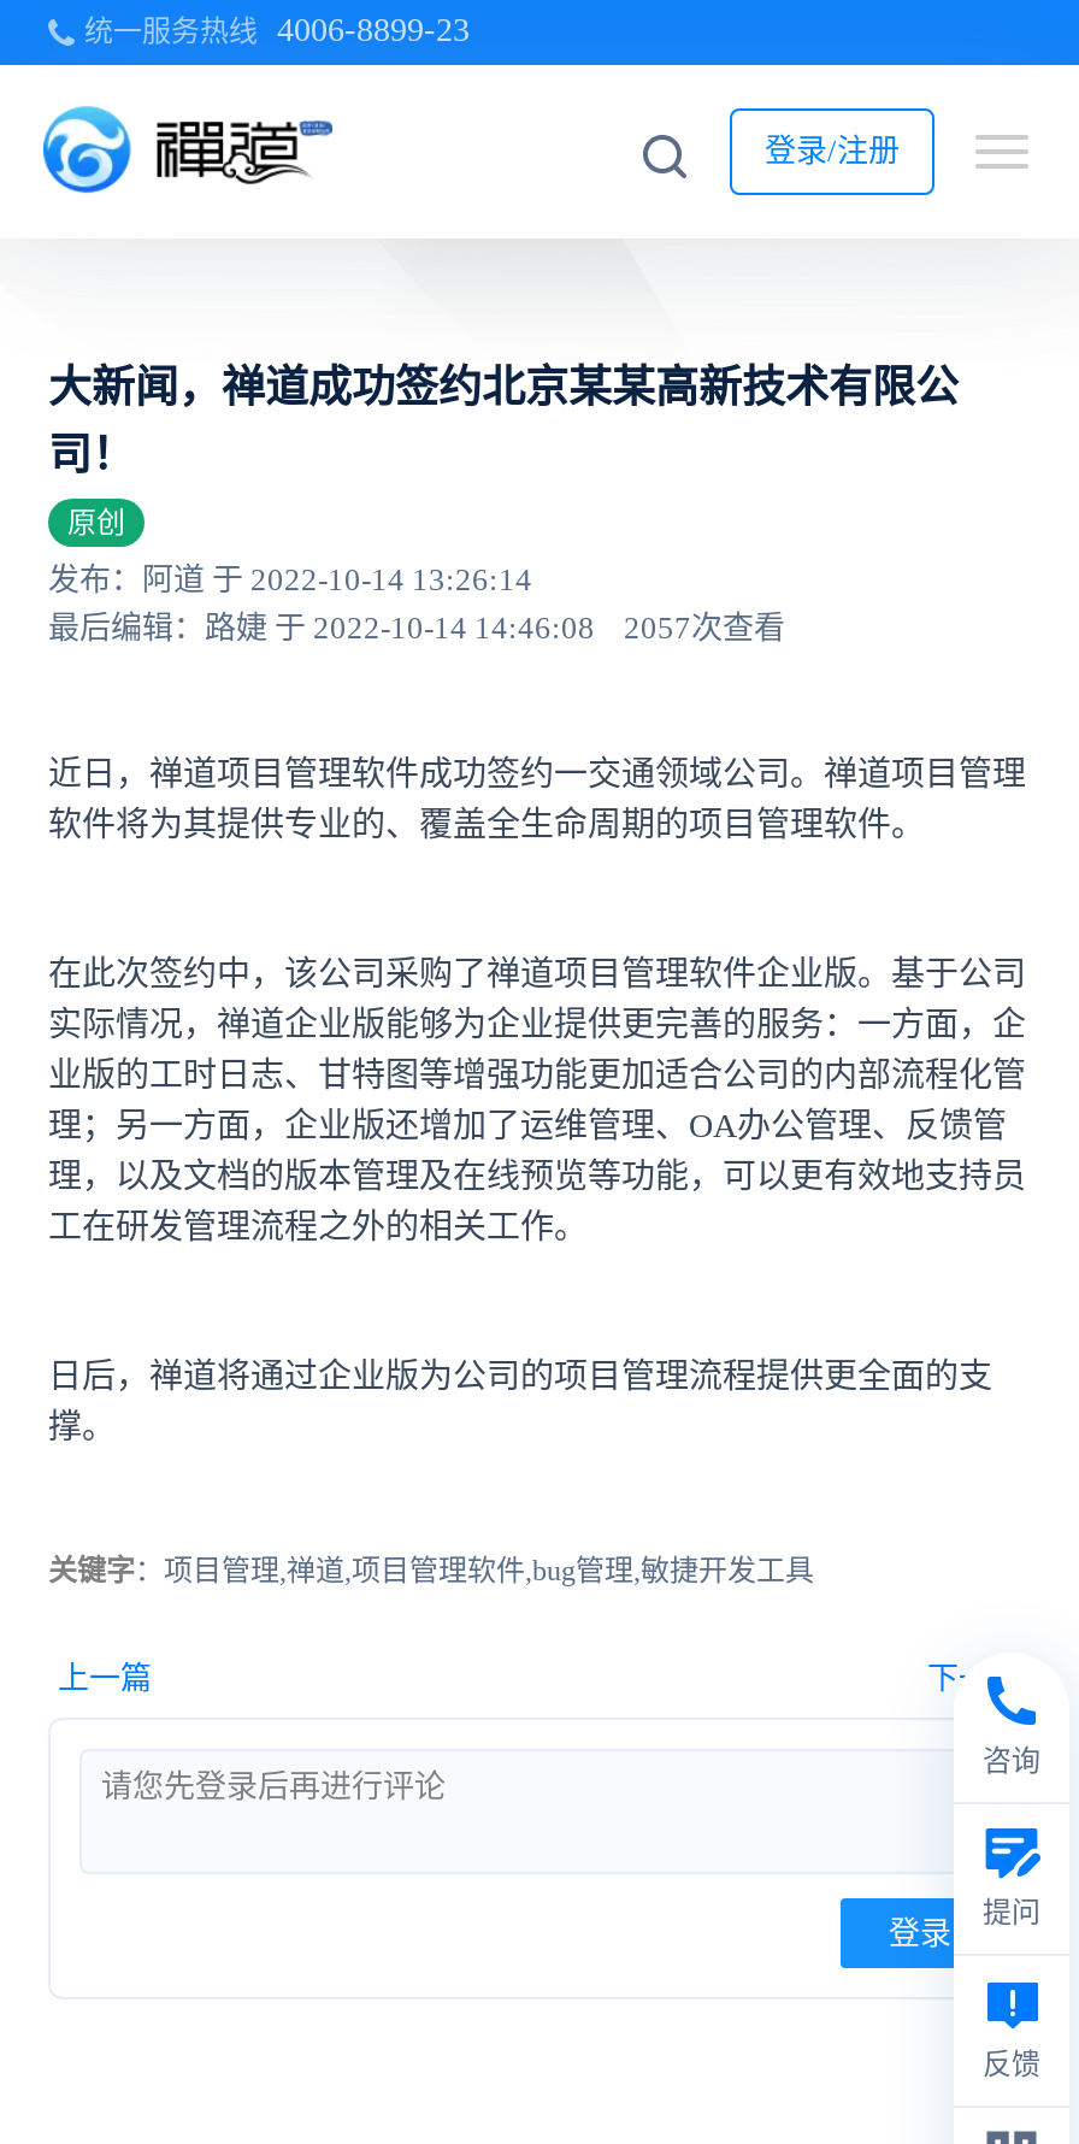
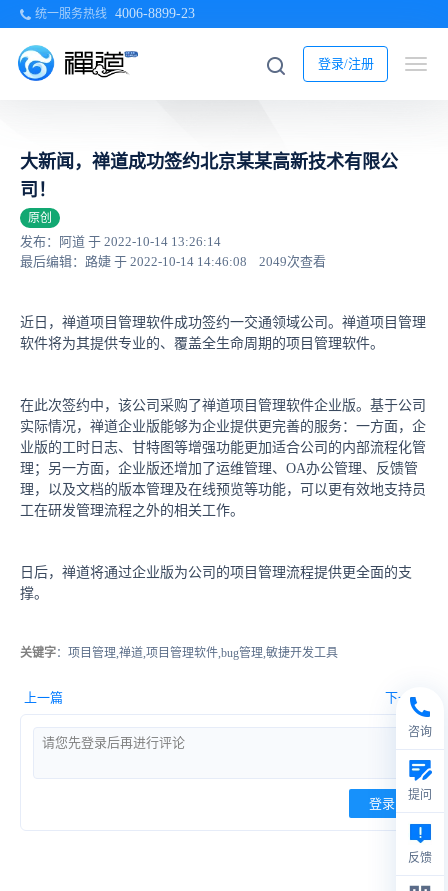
[48,609,785,646] 最后编辑：路婕 于 2022-10-14 14:46:08 2057次查看 -> [20,254,326,269] 最后编辑：路婕 于 2022-10-14 14:46:08 2049次查看

